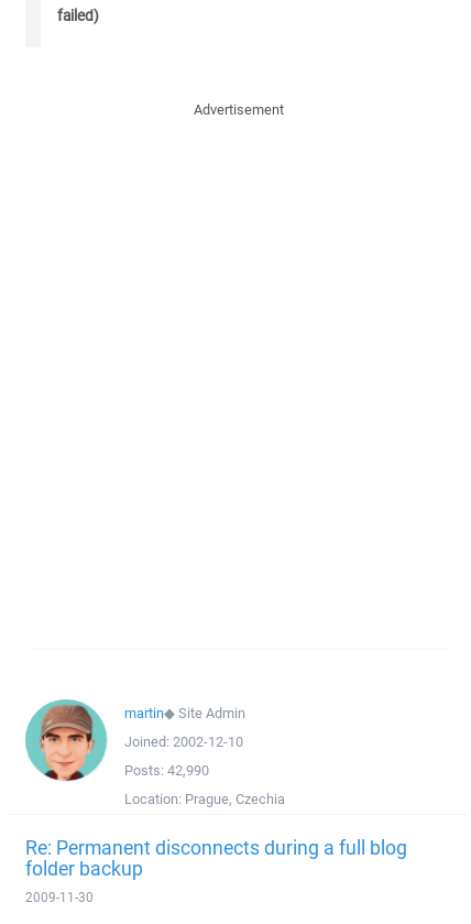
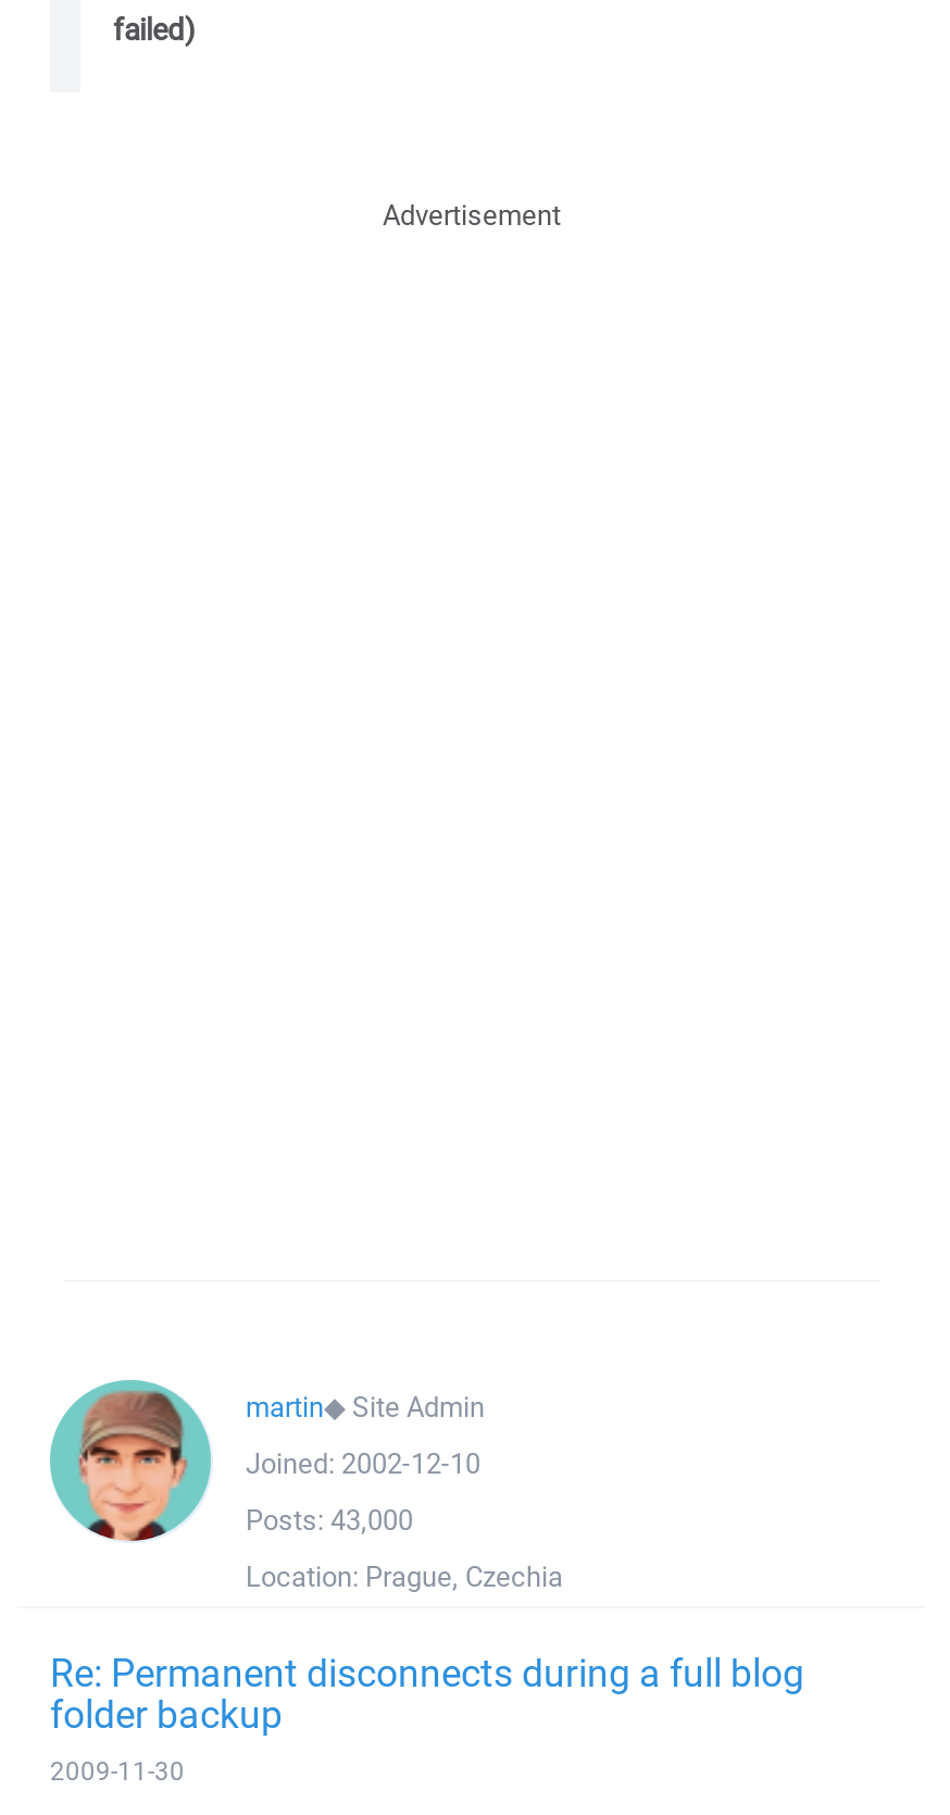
[124,761,209,780] Posts: 42,990 -> [246,1502,413,1539] Posts: 43,000

